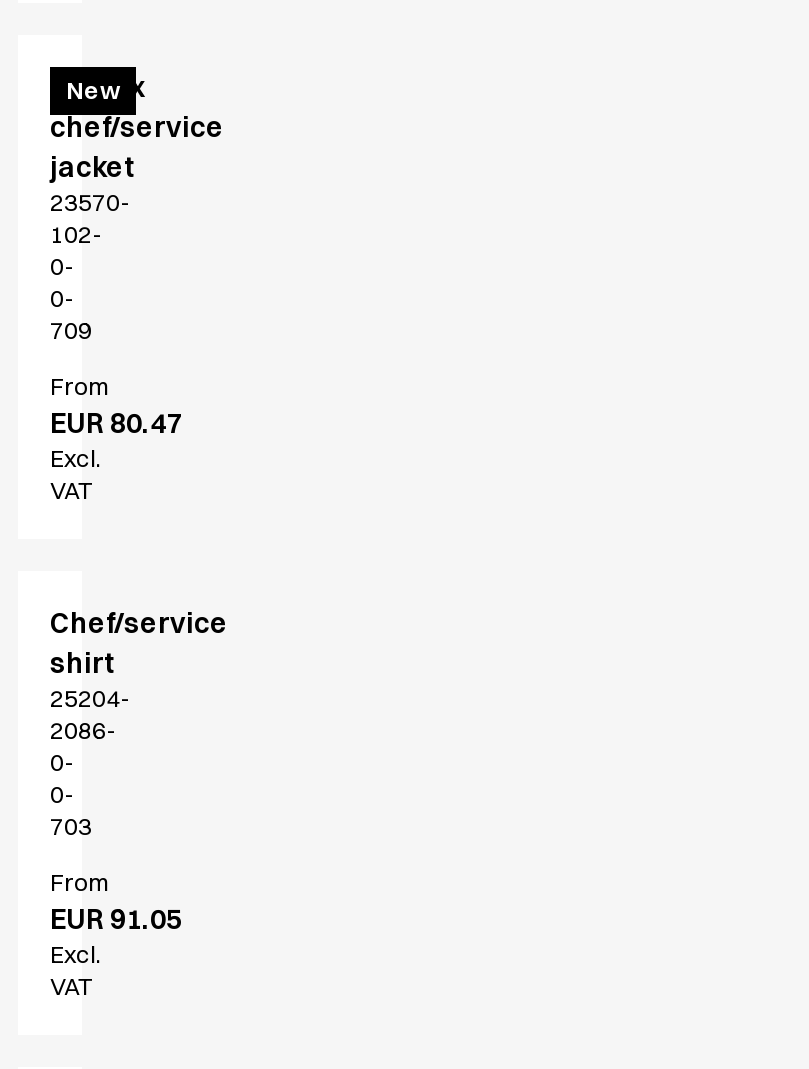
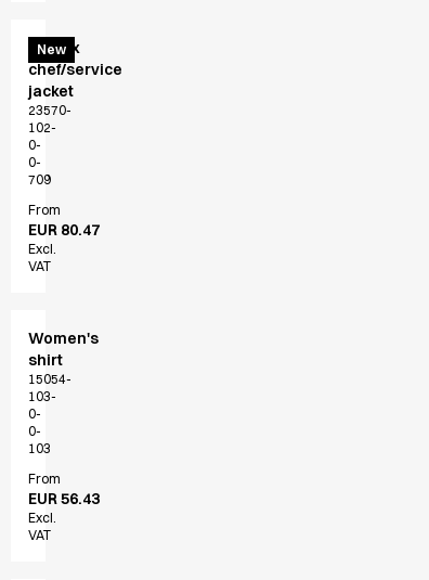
[50,605,228,641] Chef/service -> [28,328,99,348] Women's
[50,683,130,713] 25204- -> [28,371,71,387] 15054-
[50,715,116,745] 2086- -> [28,388,56,404] 103-
[50,811,92,841] 703 -> [28,440,51,456] 103
[50,901,182,937] EUR 91.05 -> [28,489,100,508] EUR 56.43

